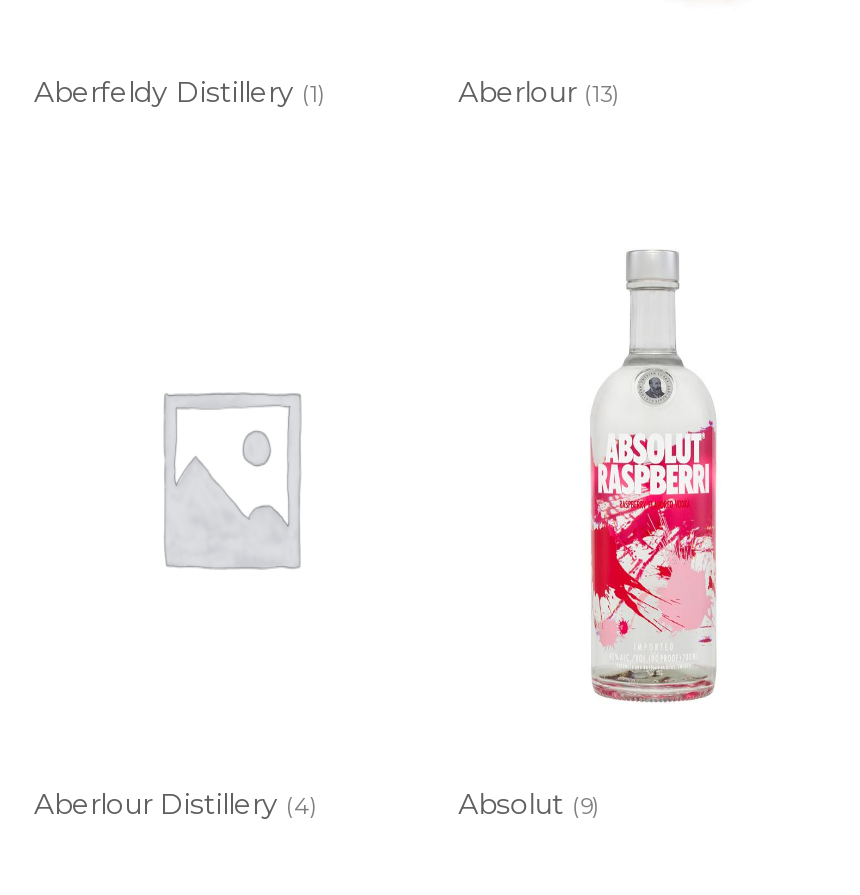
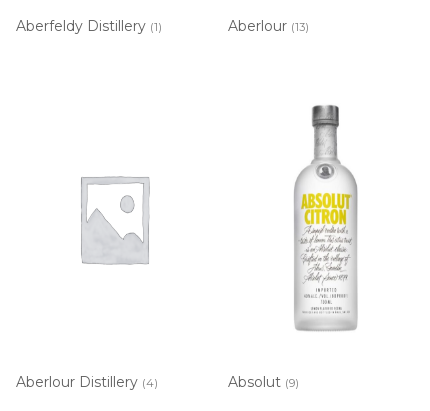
[588,252,718,702] [image] -> [293,105,358,332] [image]

